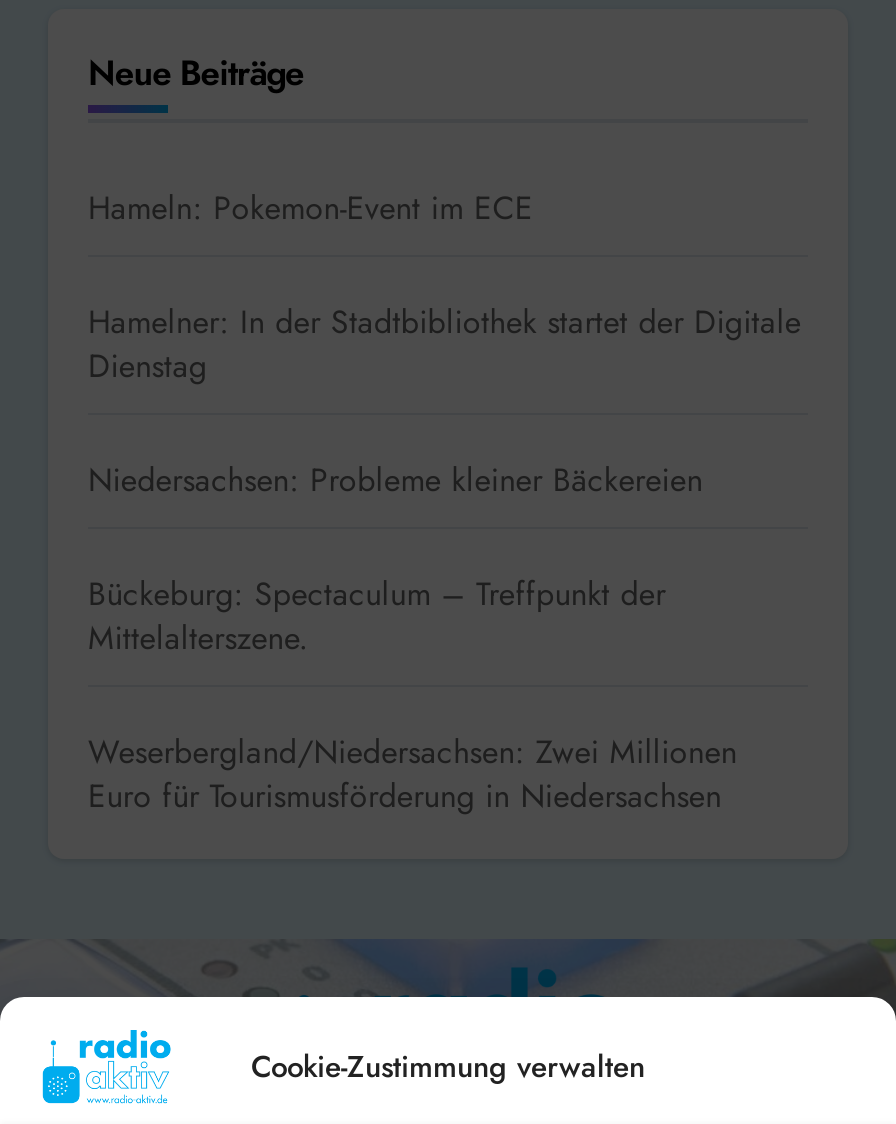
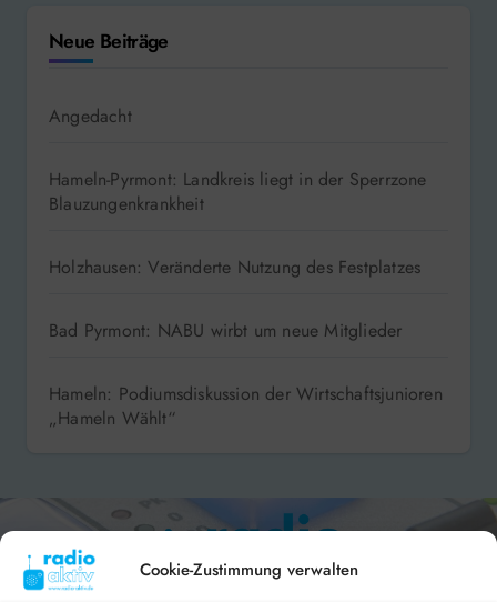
[88,185,533,231] Hameln: Pokemon-Event im ECE -> [49,103,132,129] Angedacht
[88,299,801,389] Hamelner: In der Stadtbibliothek startet der Digitale | Dienstag -> [49,167,427,217] Hameln-Pyrmont: Landkreis liegt in der Sperrzone | Blauzungenkrankheit
[88,457,703,503] Niedersachsen: Probleme kleiner Bäckereien -> [49,254,421,280] Holzhausen: Veränderte Nutzung des Festplatzes
[88,571,666,661] Bückeburg: Spectaculum – Treffpunkt der | Mittelalterszene. -> [49,318,402,343] Bad Pyrmont: NABU wirbt um neue Mitglieder
[88,729,737,819] Weserbergland/Niedersachsen: Zwei Millionen | Euro für Tourismusförderung in Niedersachsen -> [49,381,442,431] Hameln: Podiumsdiskussion der Wirtschaftsjunioren | „Hameln Wählt“

